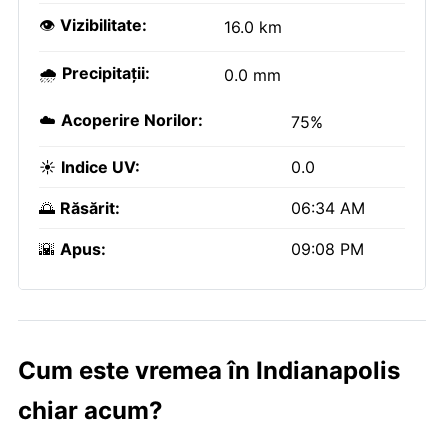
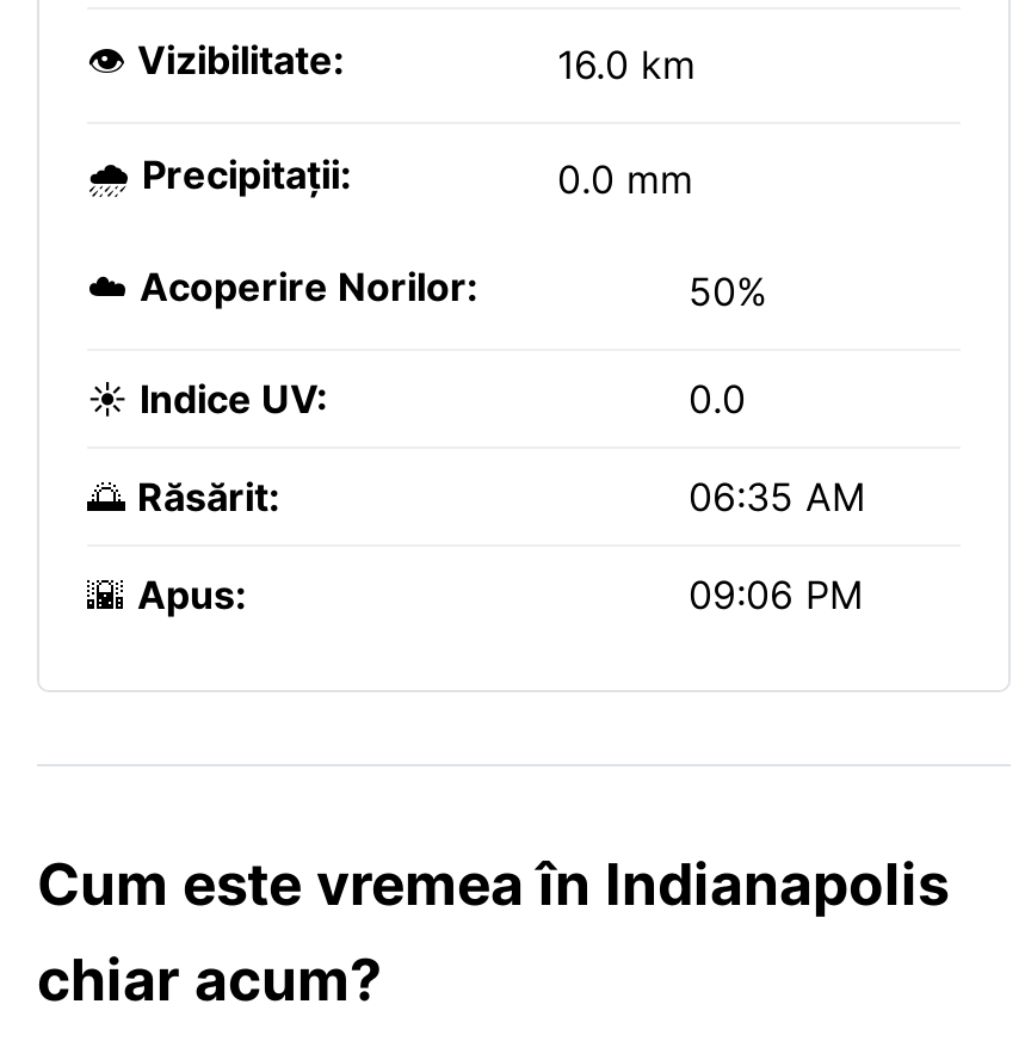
[291,112,323,132] 75% -> [689,267,767,315] 50%
[291,198,365,218] 06:34 AM -> [689,473,865,520] 06:35 AM
[291,239,364,259] 09:08 PM -> [689,571,863,618] 09:06 PM

